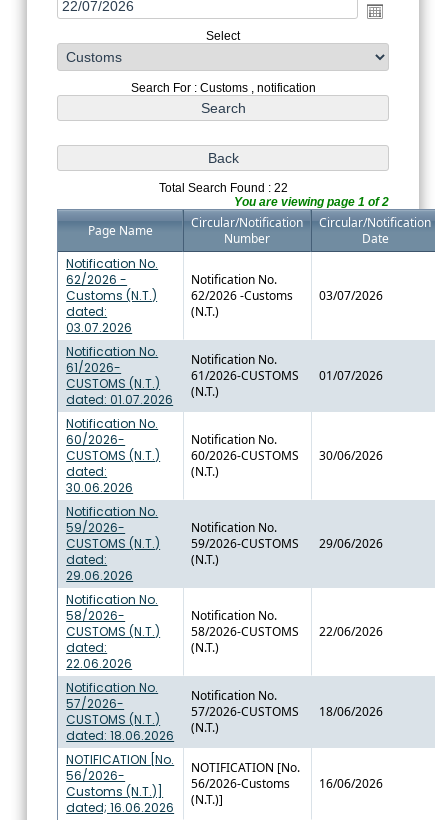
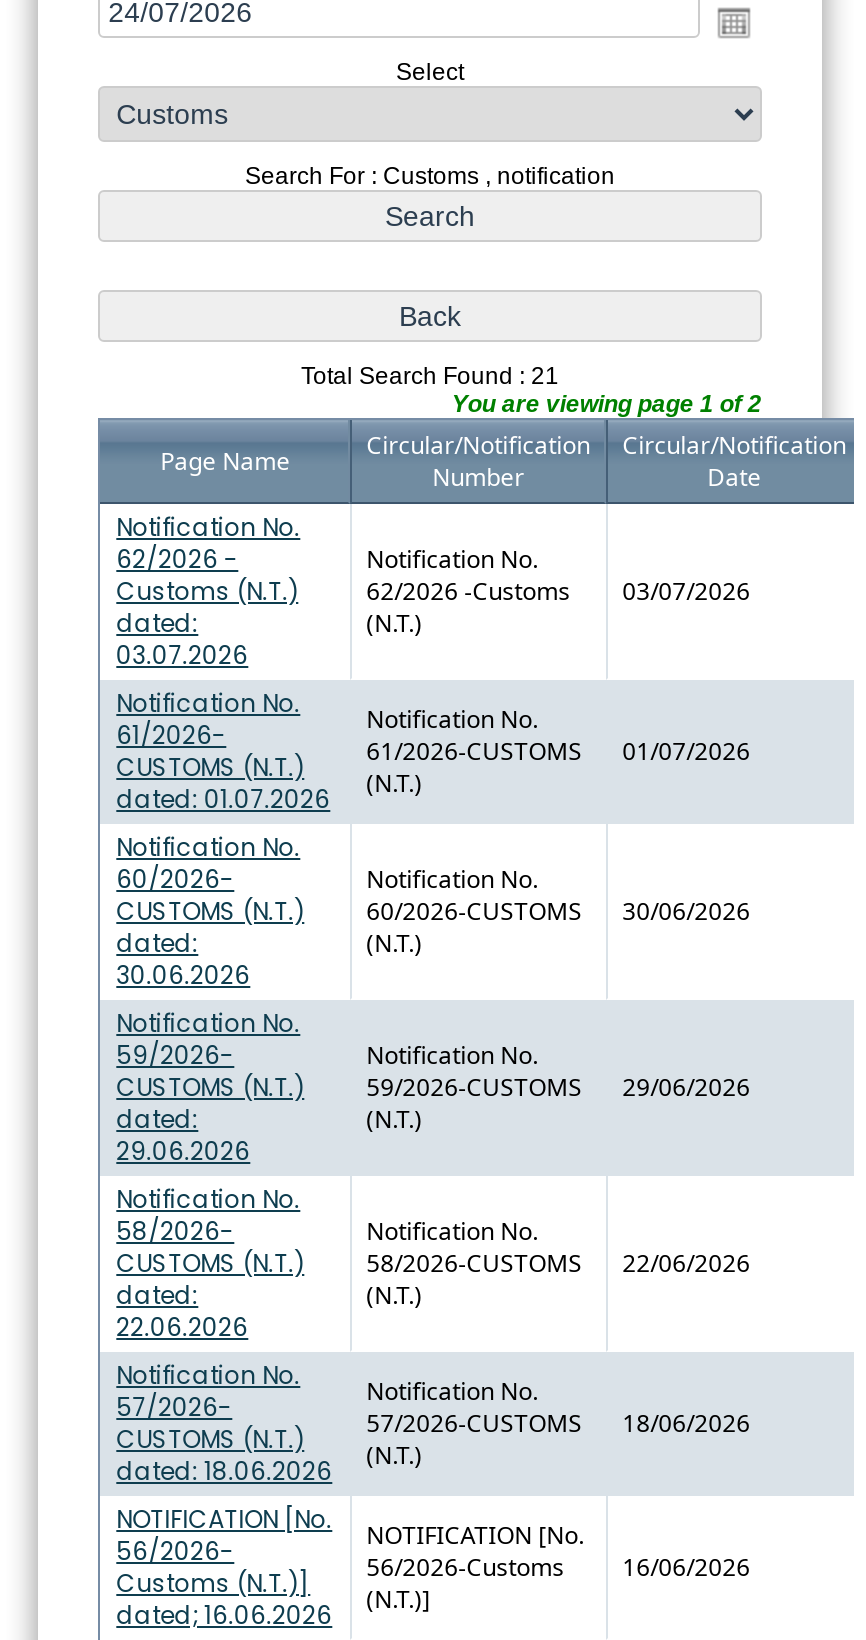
[158,181,287,195] Total Search Found : 22 -> [301,362,559,390] Total Search Found : 21

